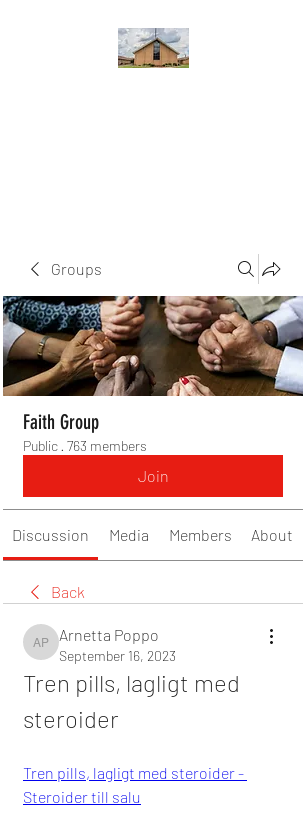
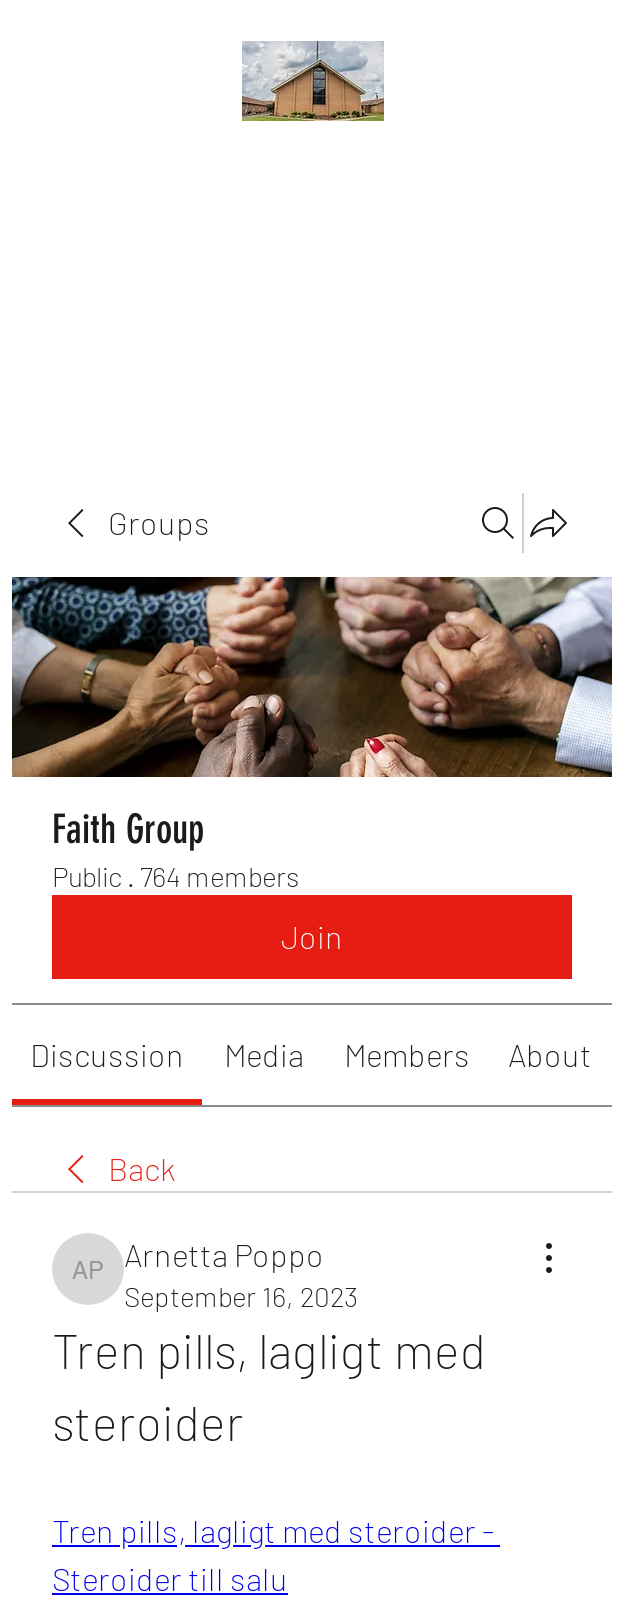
[23,437,147,454] Public 763 members -> [52,859,300,893] Public 764 members

